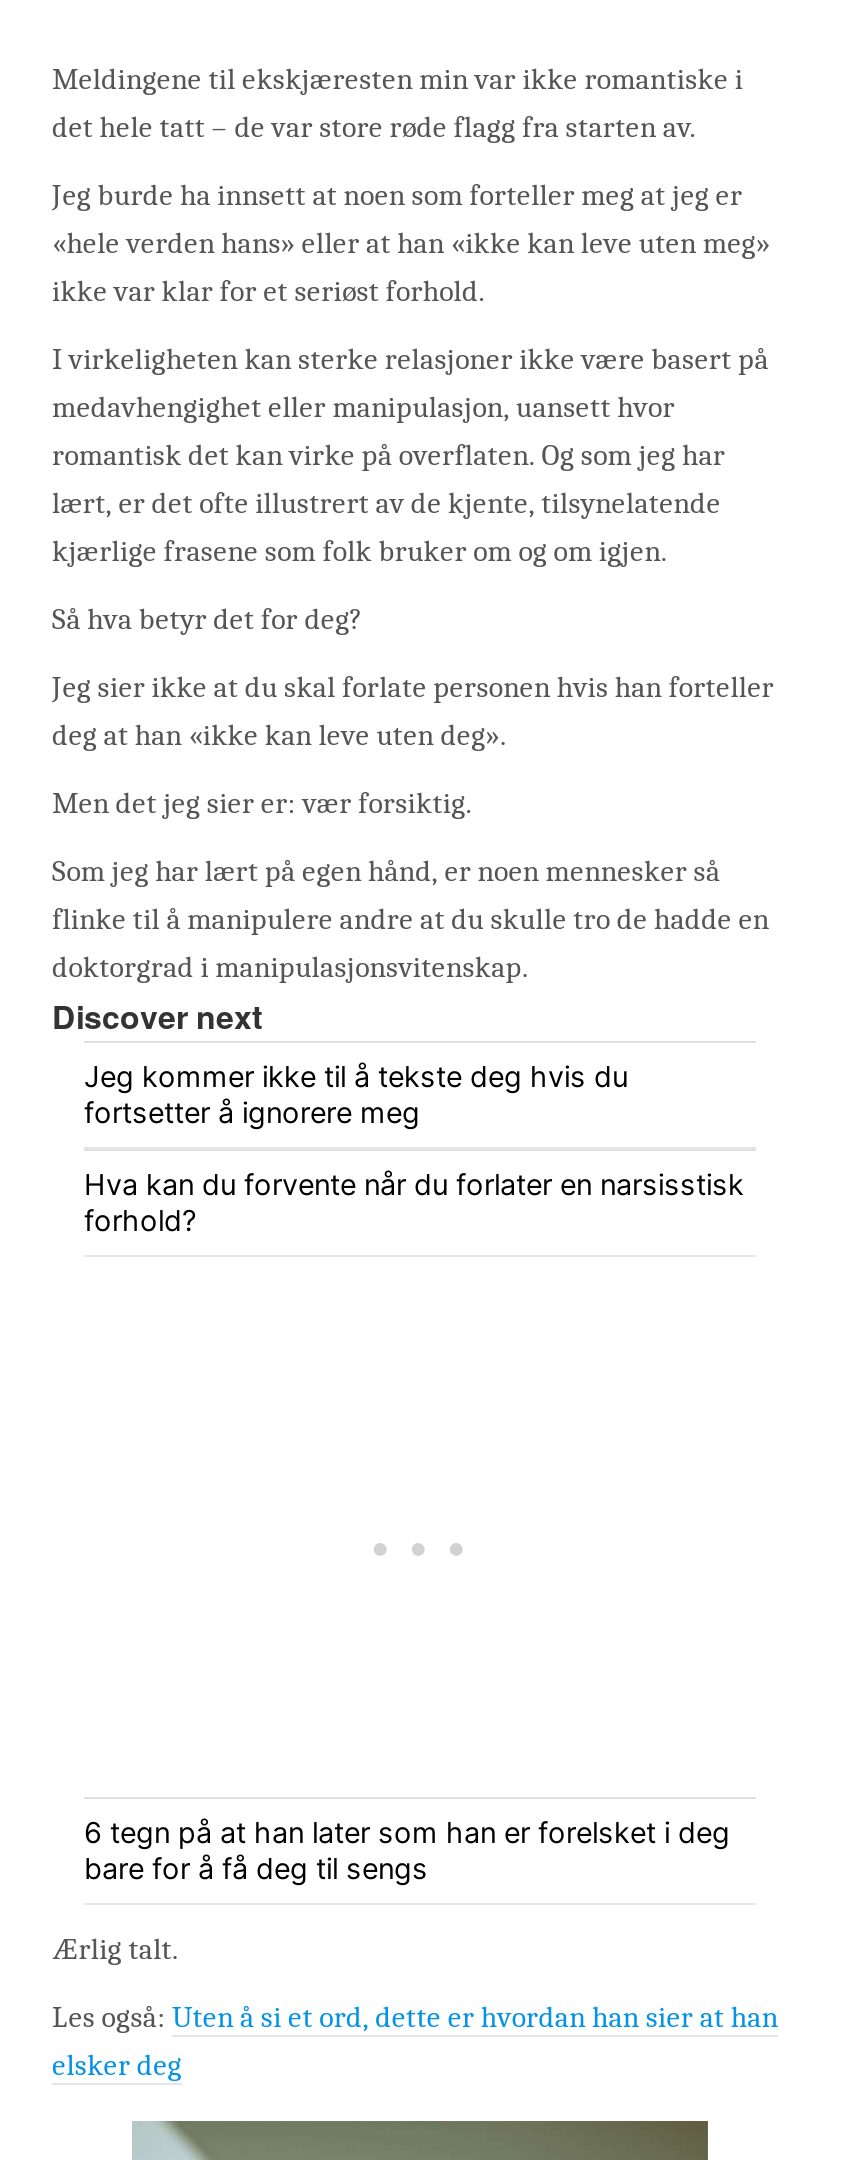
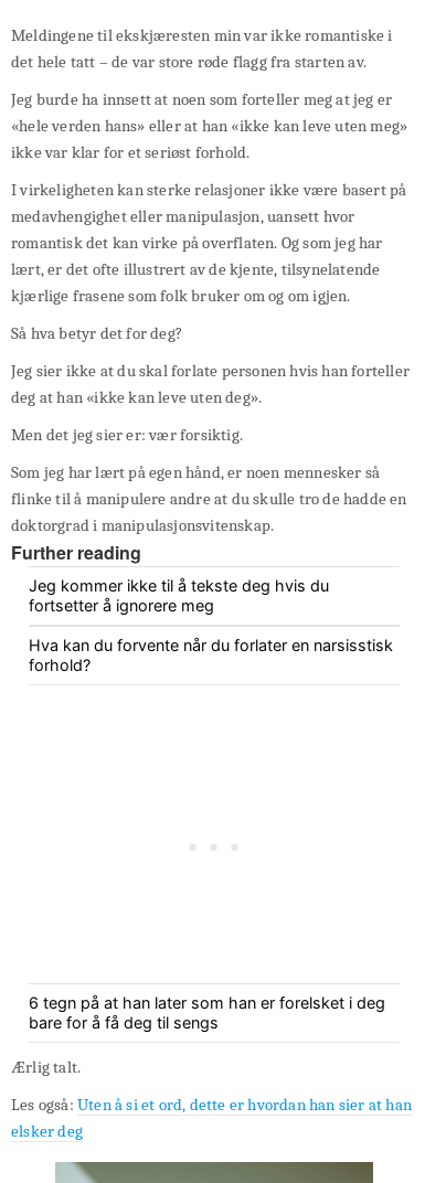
[52,993,262,1039] Discover next -> [11,539,141,565] Further reading

